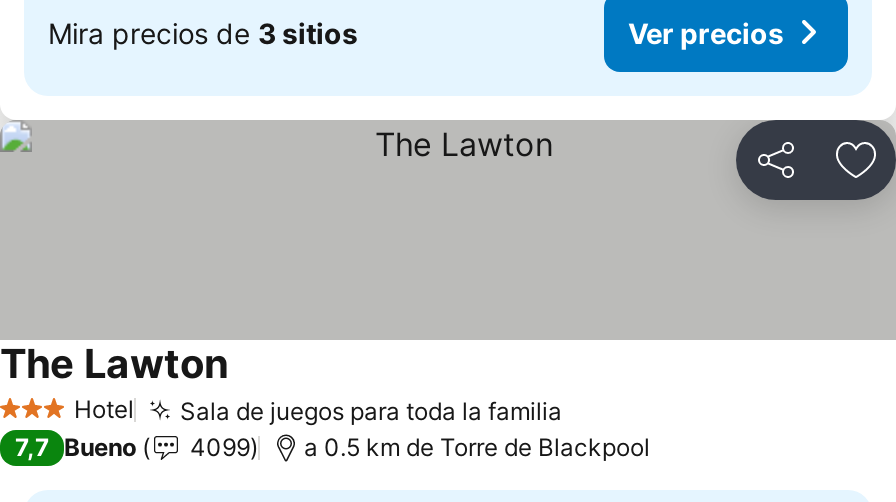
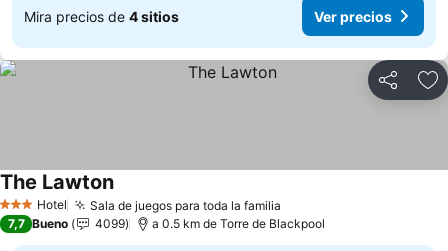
[48,15,358,49] Mira precios de 3 sitios -> [24,7,179,24] Mira precios de 4 sitios

